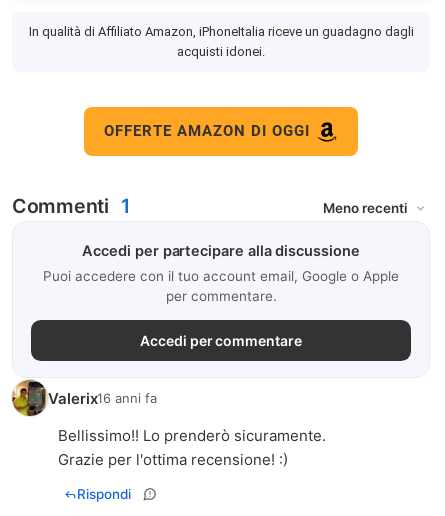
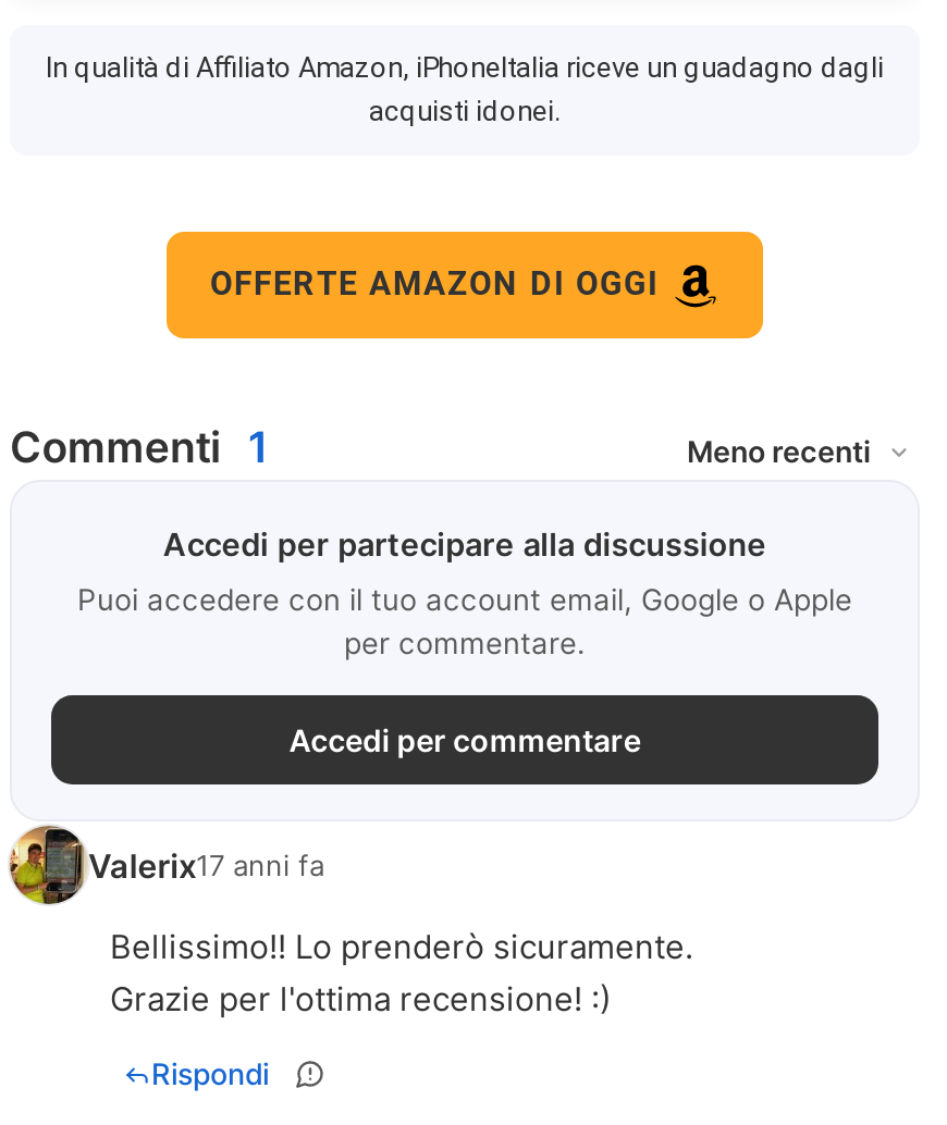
[48,388,157,407] Valerix16 anni fa -> [88,844,324,886] Valerix17 anni fa

